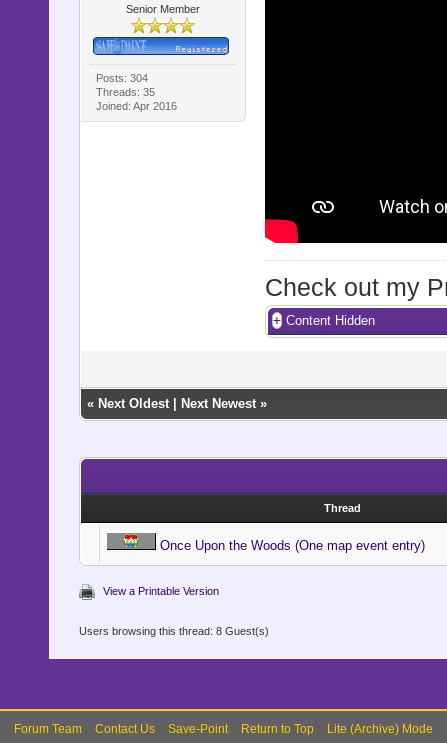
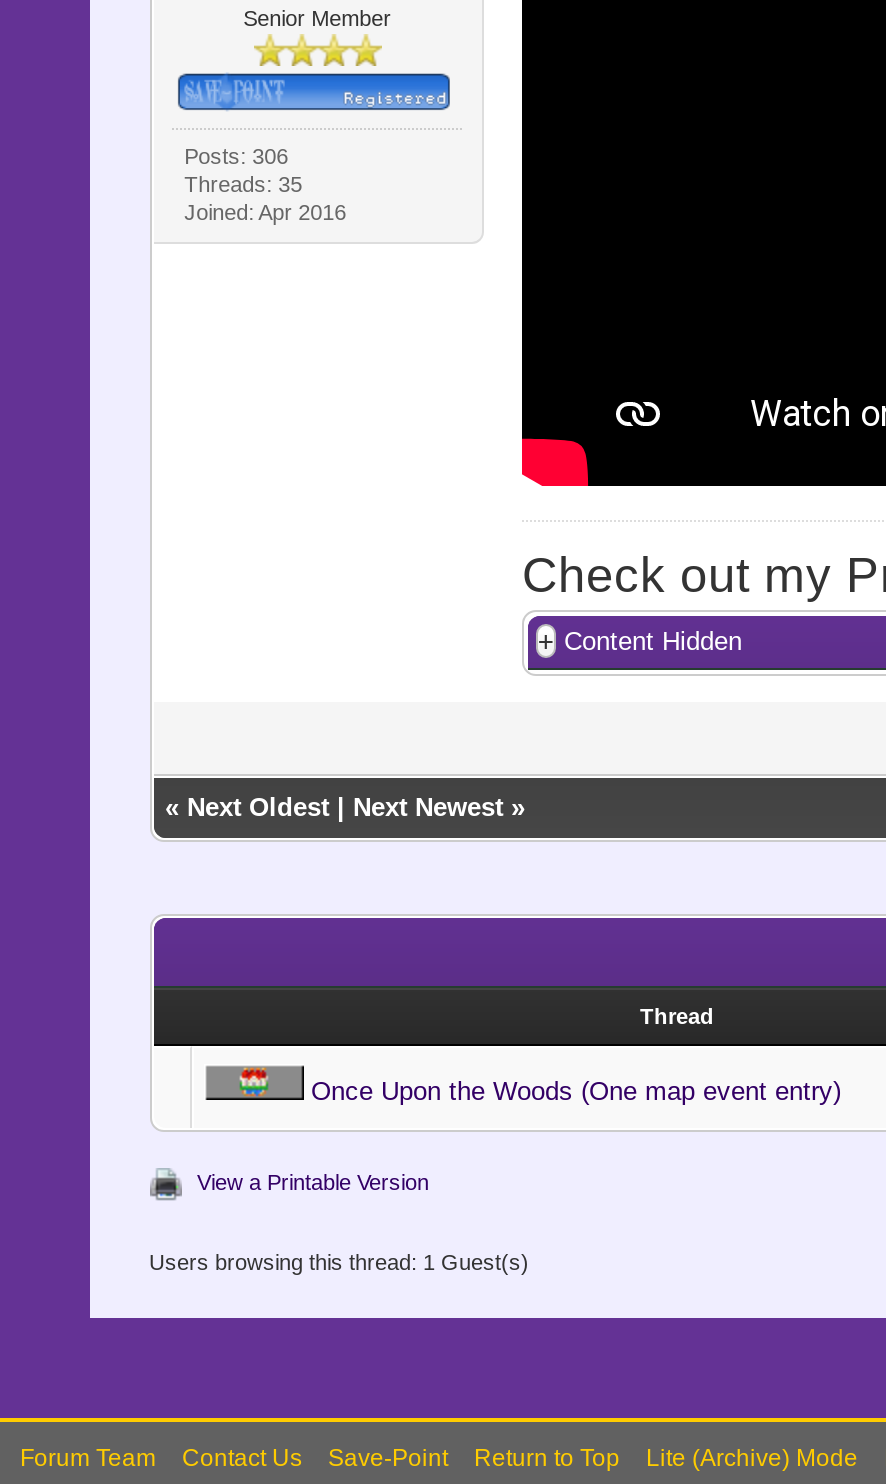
[96,72,148,84] Posts: 304 -> [184,143,288,167] Posts: 306
[78,625,268,637] Users browsing this thread: 8 Guest(s) -> [149,1251,529,1275] Users browsing this thread: 1 Guest(s)

